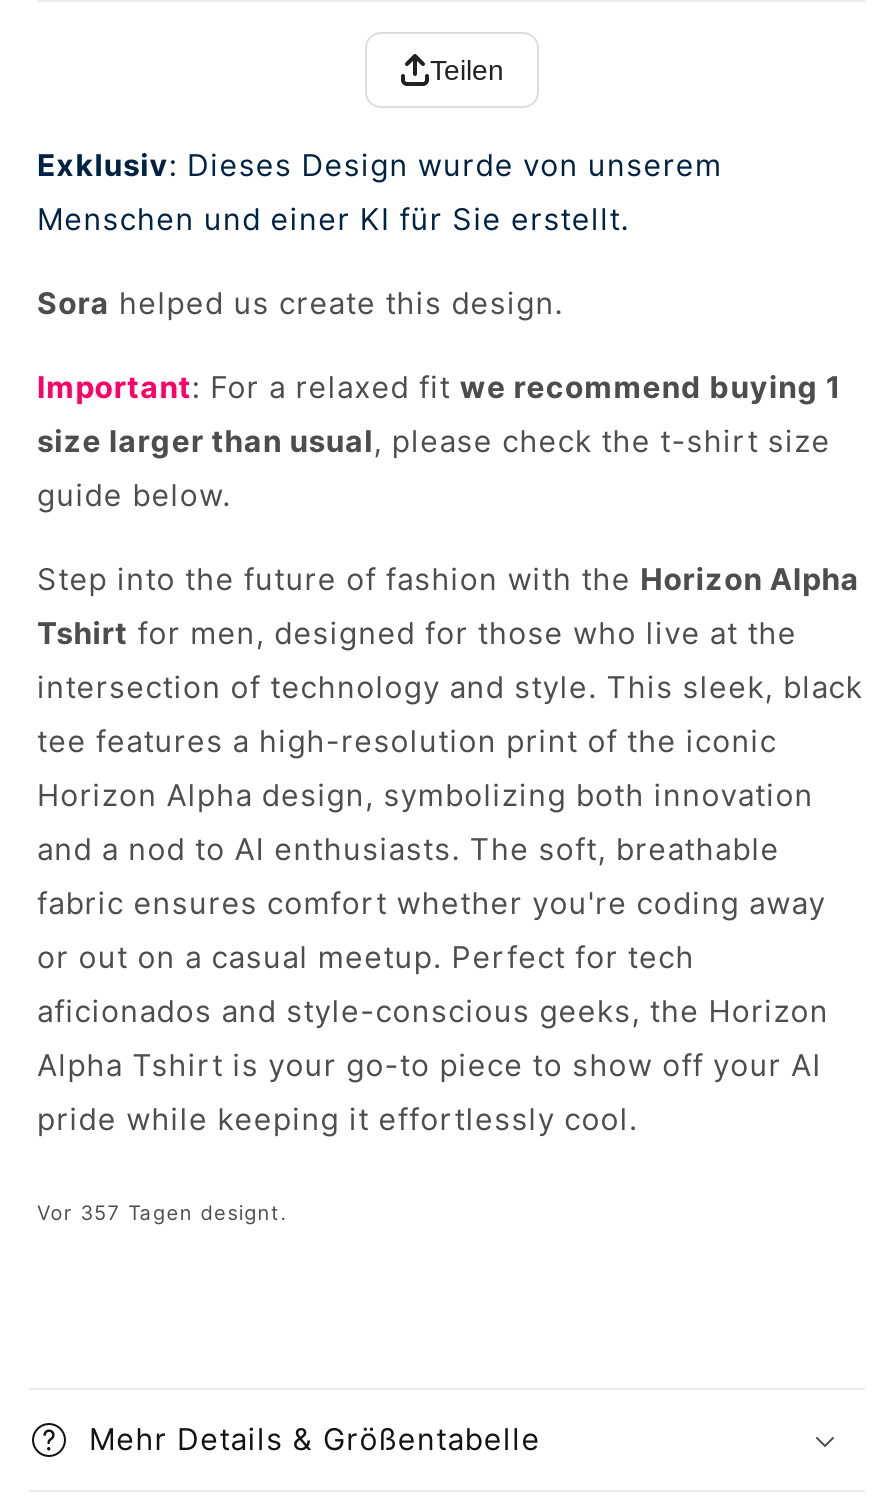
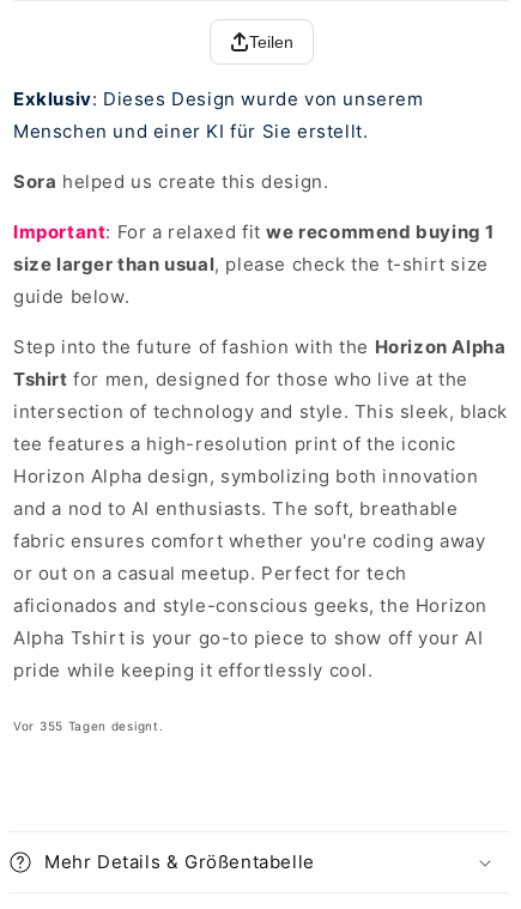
[37,1200,288,1224] Vor 357 Tagen designt. -> [13,719,163,733] Vor 355 Tagen designt.

